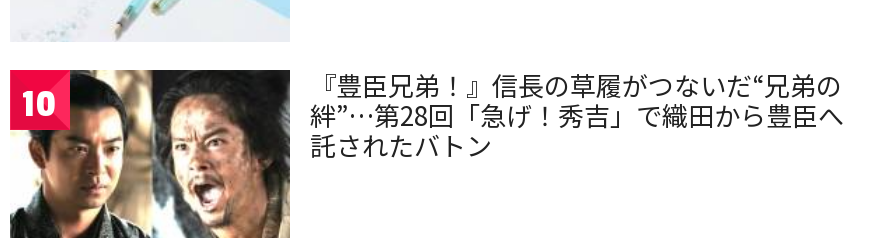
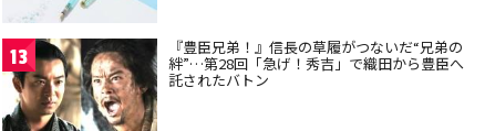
[22,81,58,125] 10 -> [10,45,28,69] 13

